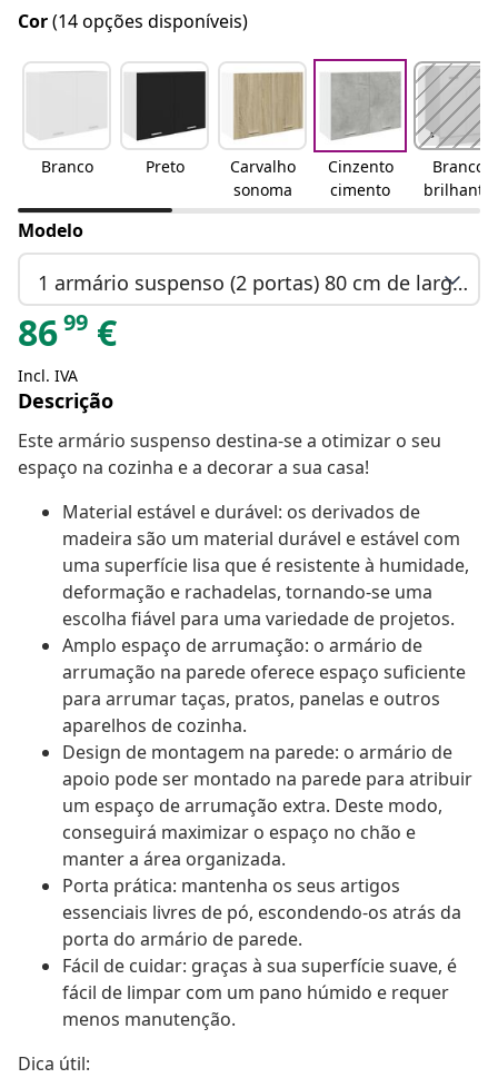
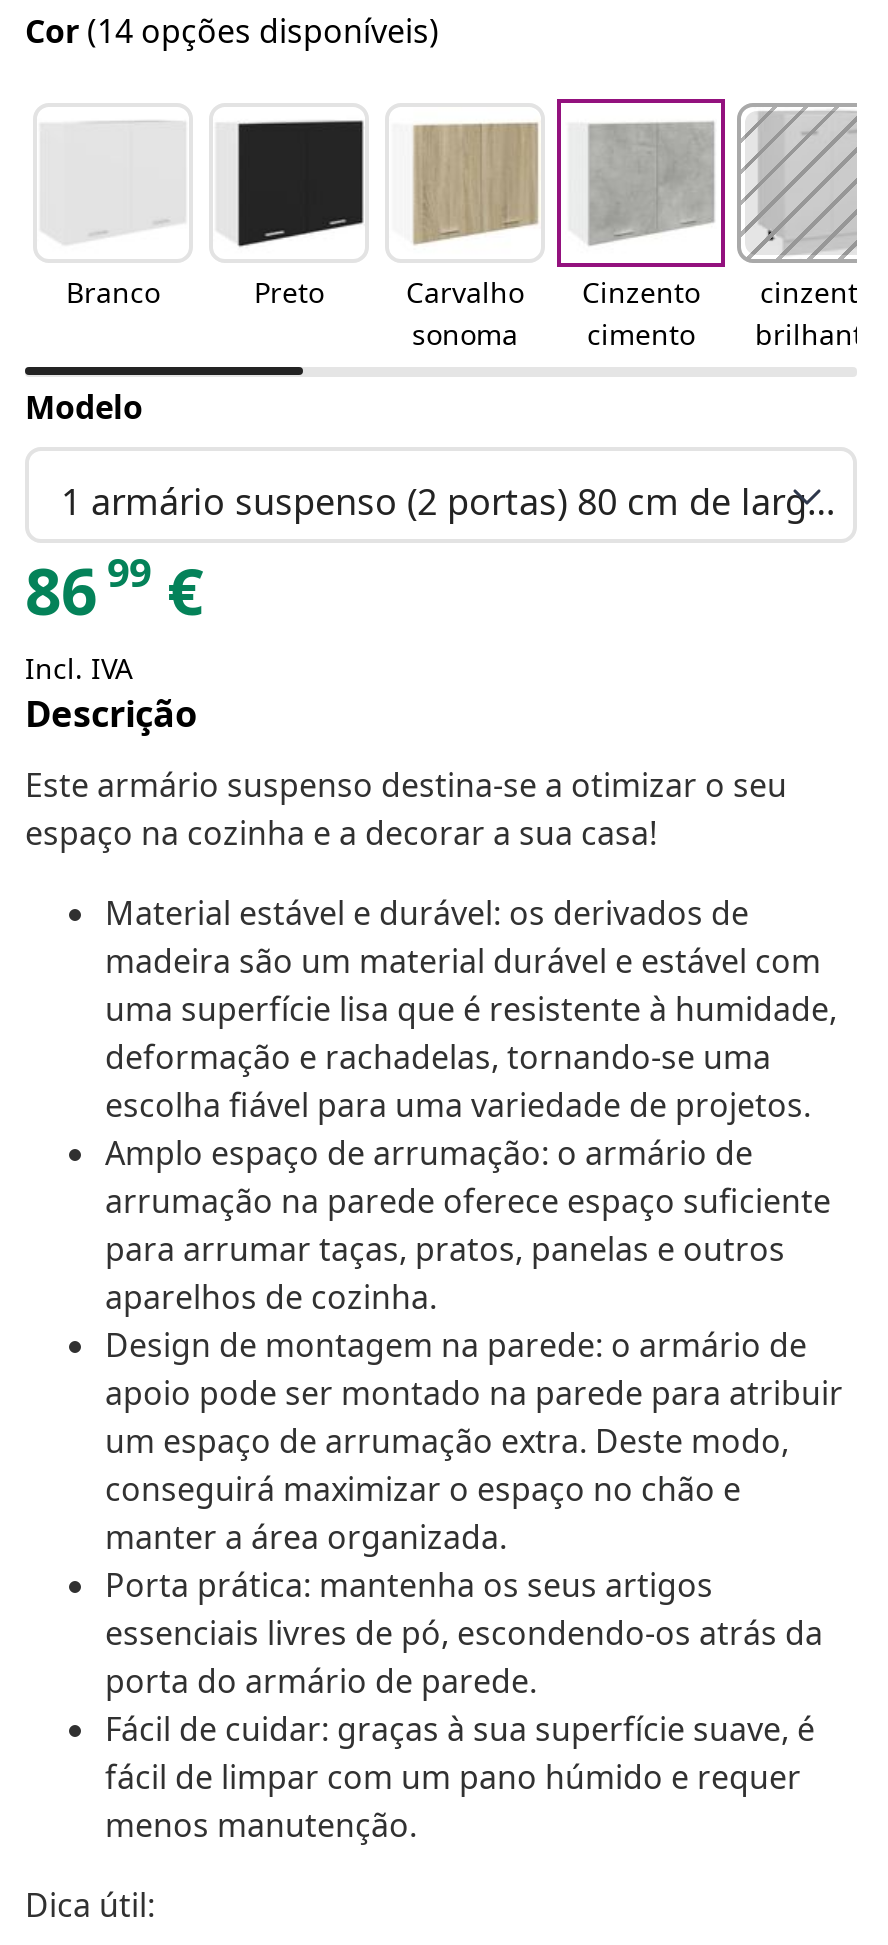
[432,156,484,177] Branco -> [760,273,874,311] cinzento

